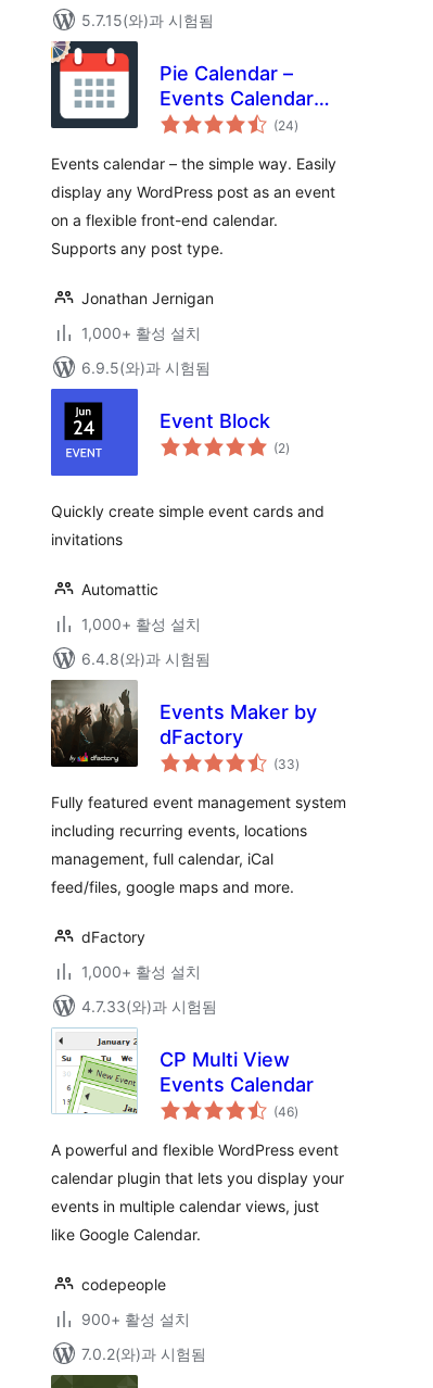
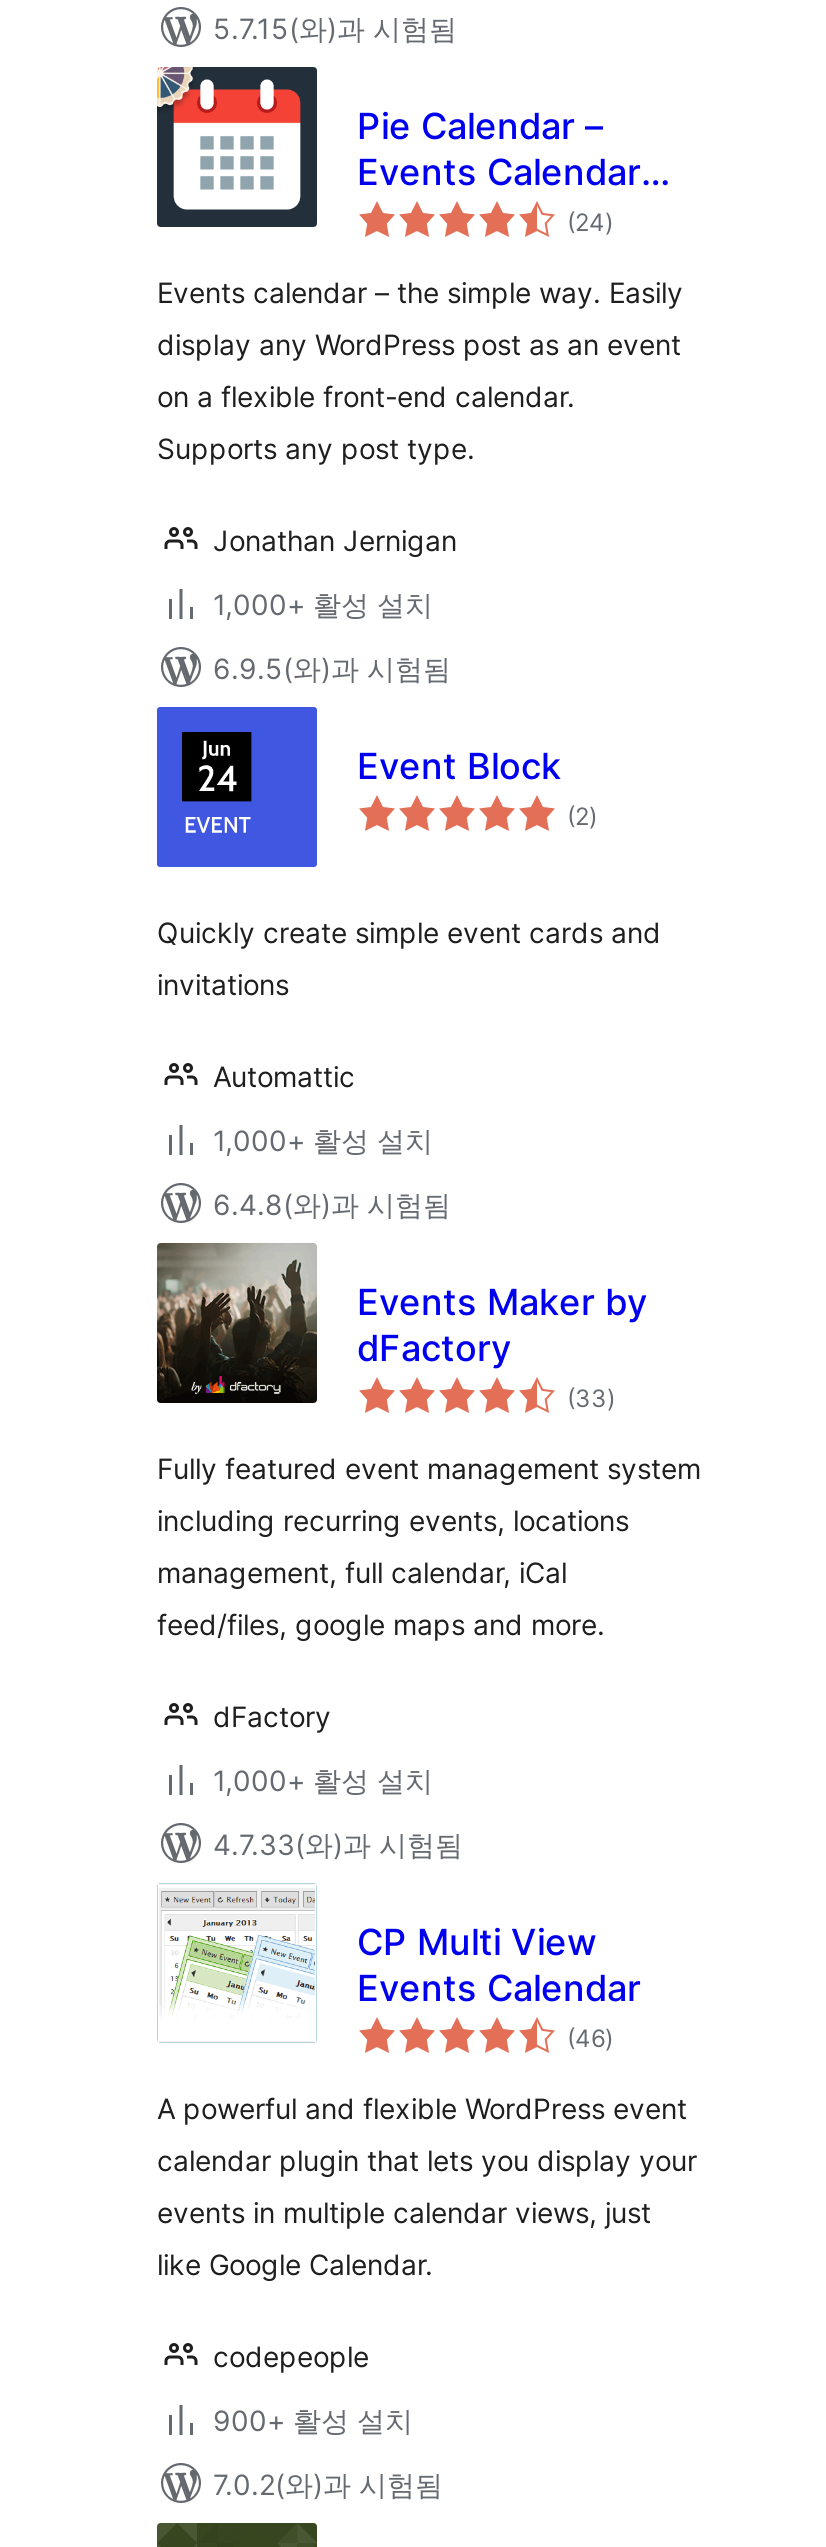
[54,1033,138,1114] [image] -> [161,1891,315,2041] [image]

